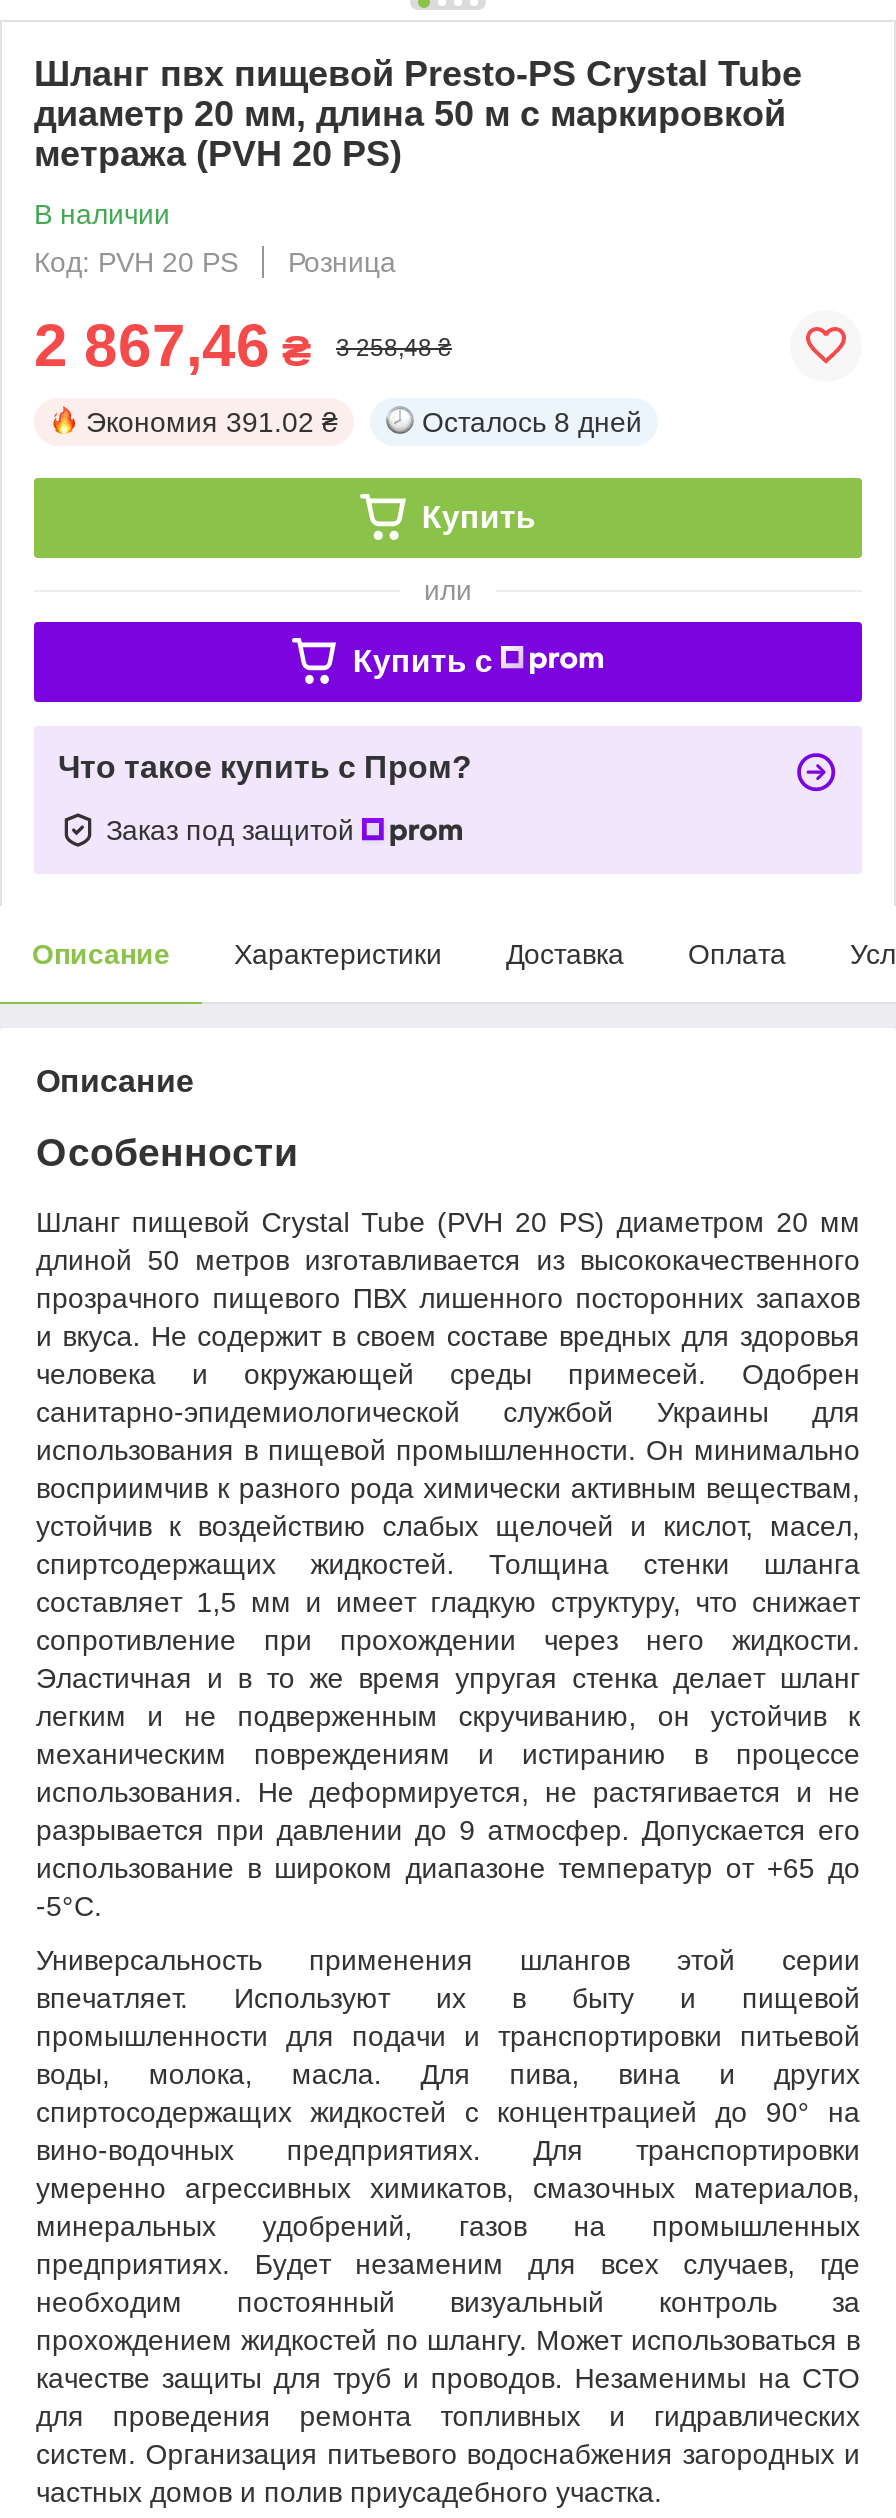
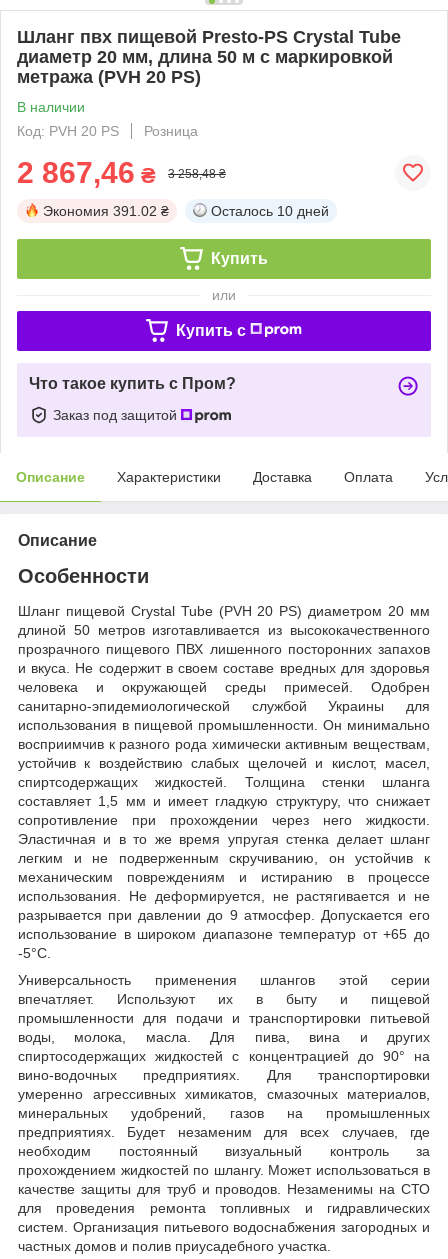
[422,406,642,438] Осталось 8 дней -> [211,203,329,219] Осталось 10 дней

